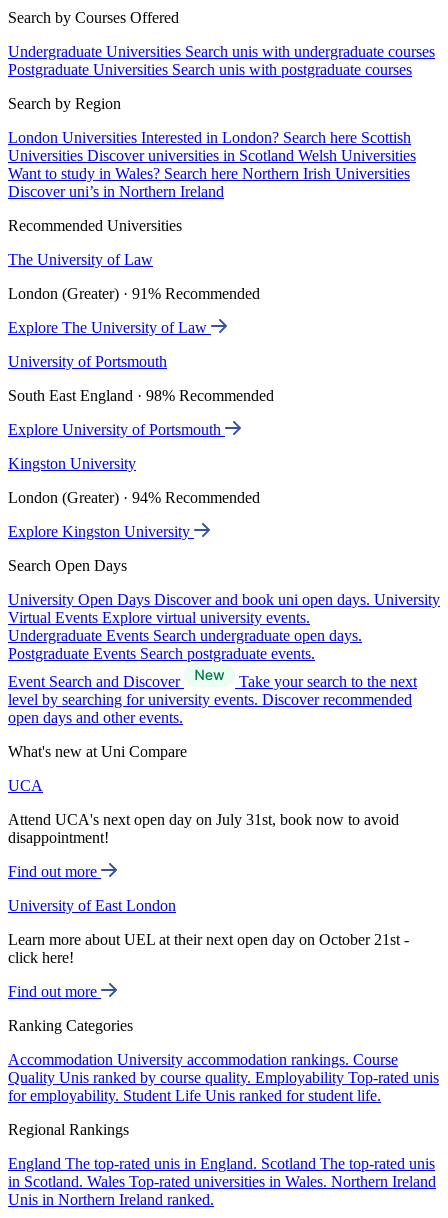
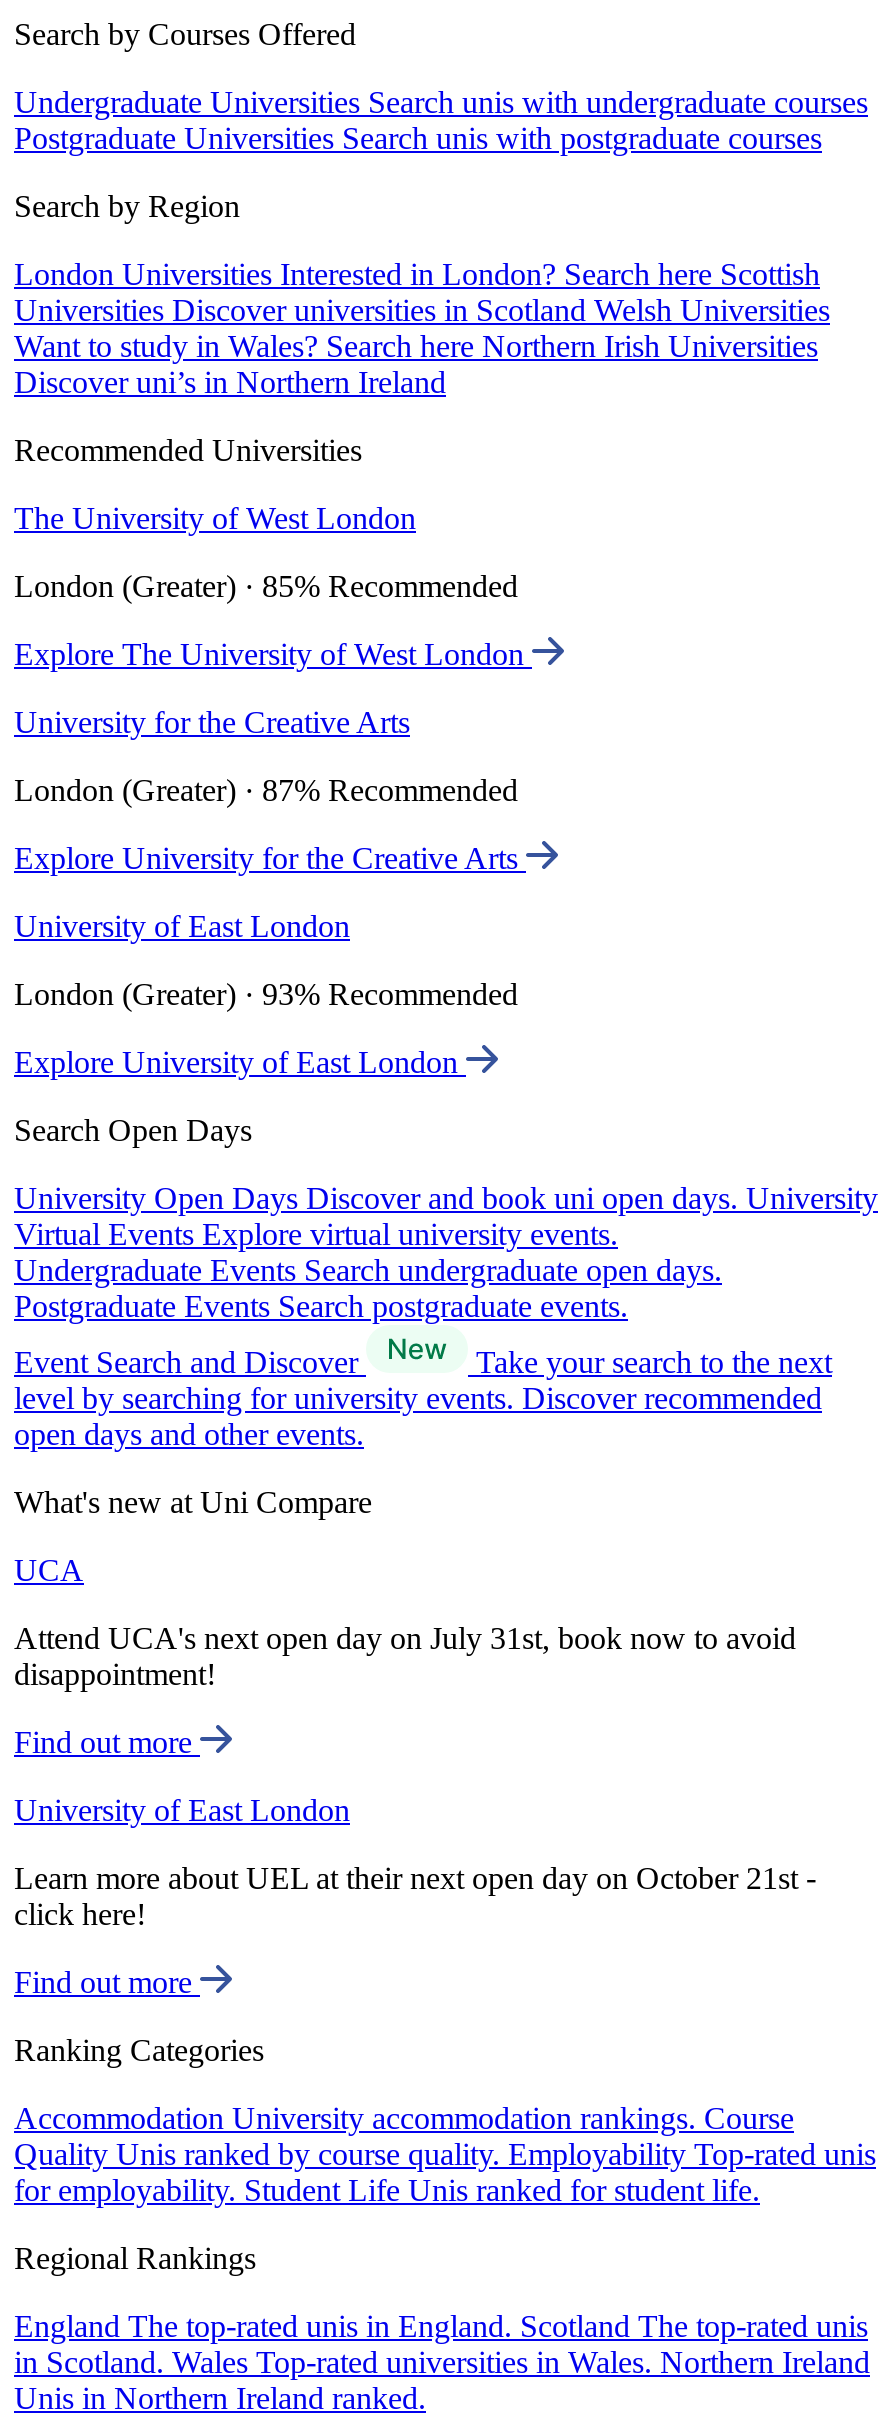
[8,251,153,268] The University of Law -> [14,501,416,535] The University of West London
[8,285,260,302] London (Greater) · 91% Recommended -> [14,569,518,603] London (Greater) · 85% Recommended
[8,319,211,336] Explore The University of Law -> [14,637,532,671] Explore The University of West London
[8,353,167,370] University of Portsmouth -> [14,705,410,739] University for the Creative Arts
[8,387,274,404] South East England · 98% Recommended -> [14,773,518,807] London (Greater) · 87% Recommended
[8,421,225,438] Explore University of Portsmouth -> [14,841,526,875] Explore University for the Creative Arts
[8,455,136,472] Kingston University -> [14,909,350,943] University of East London
[8,489,260,506] London (Greater) · 94% Recommended -> [14,977,518,1011] London (Greater) · 93% Recommended
[8,523,194,540] Explore Kingston University -> [14,1045,466,1079] Explore University of East London

